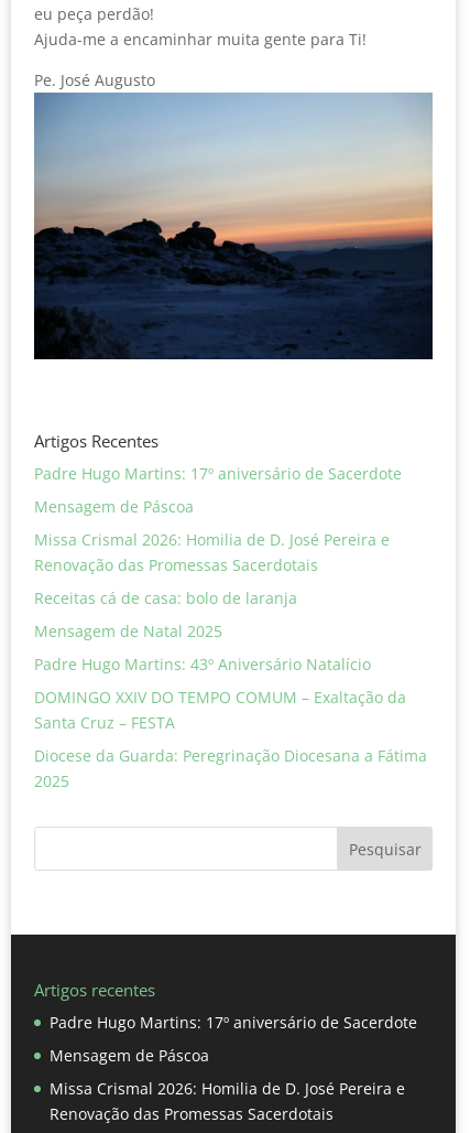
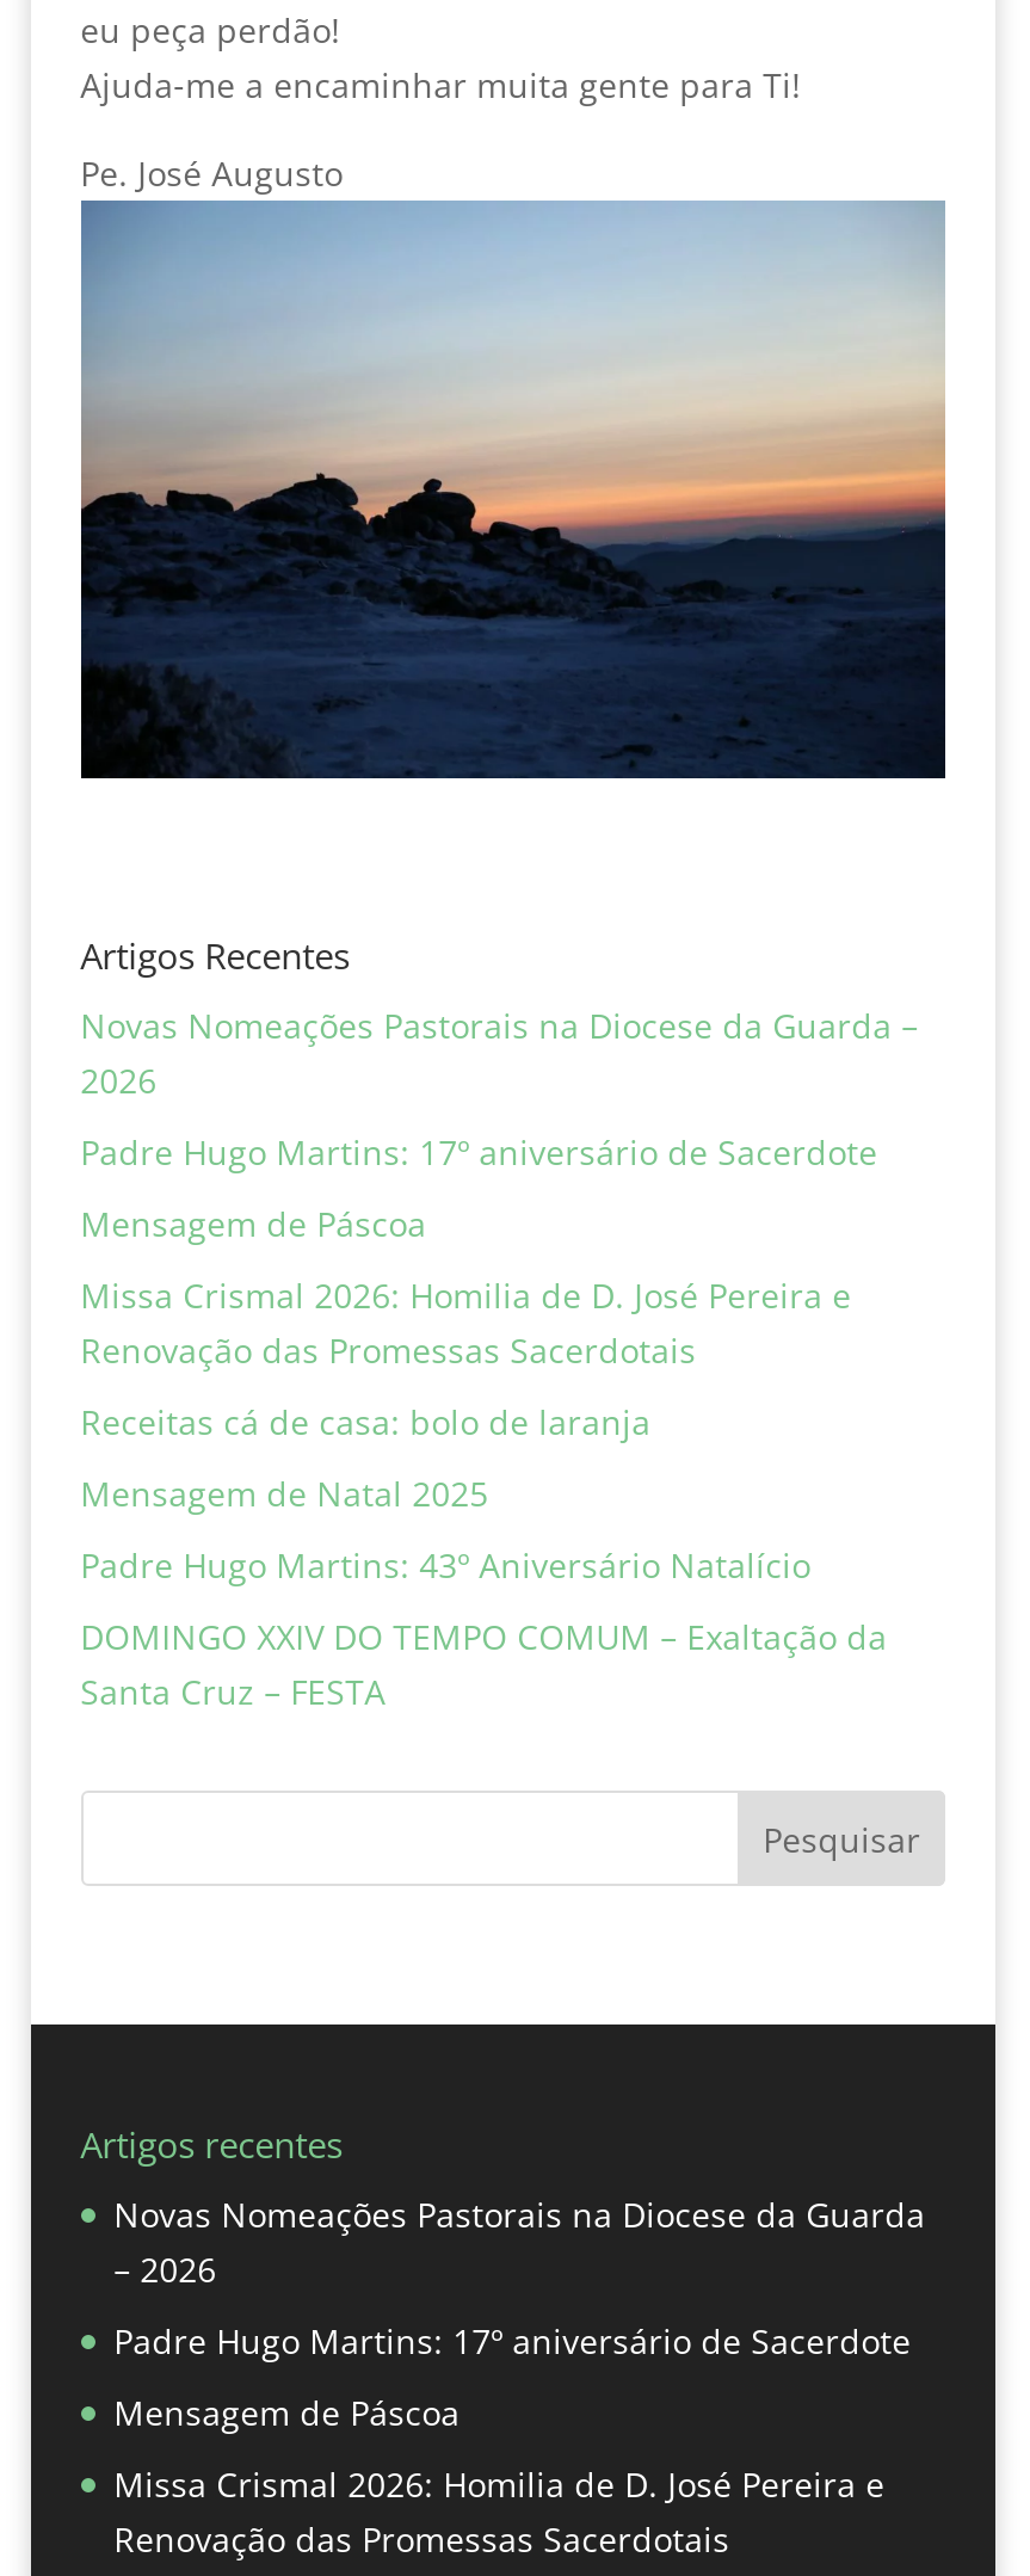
none -> [80,1002,918,1102] Novas Nomeações Pastorais na Diocese da Guarda – | 2026
[34,745,427,791] Diocese da Guarda: Peregrinação Diocesana a Fátima | 2025 -> none
none -> [114,2192,925,2293] Novas Nomeações Pastorais na Diocese da Guarda | – 2026

